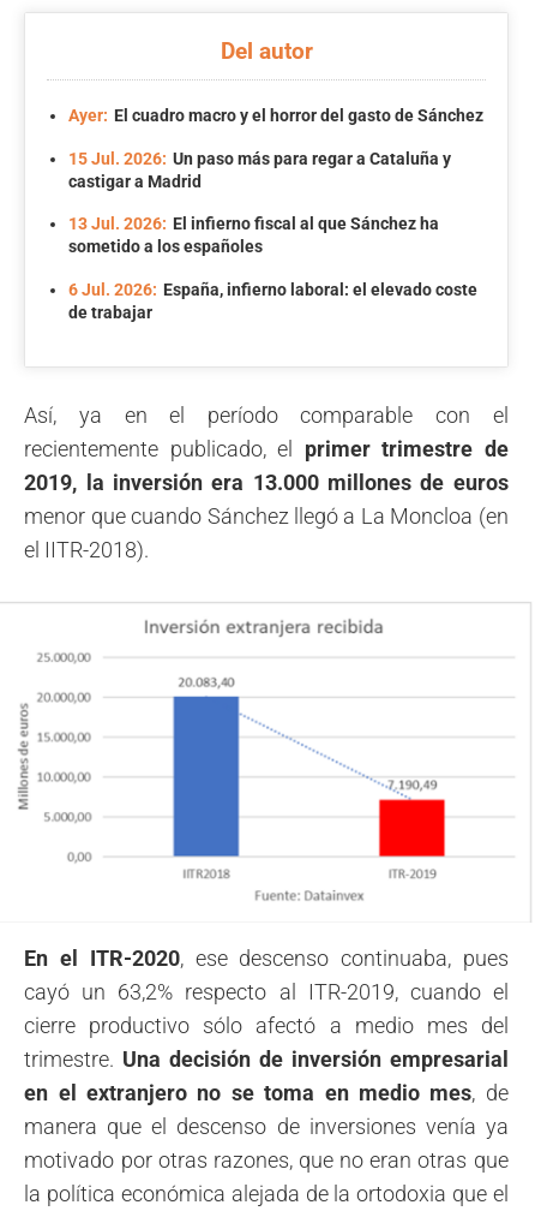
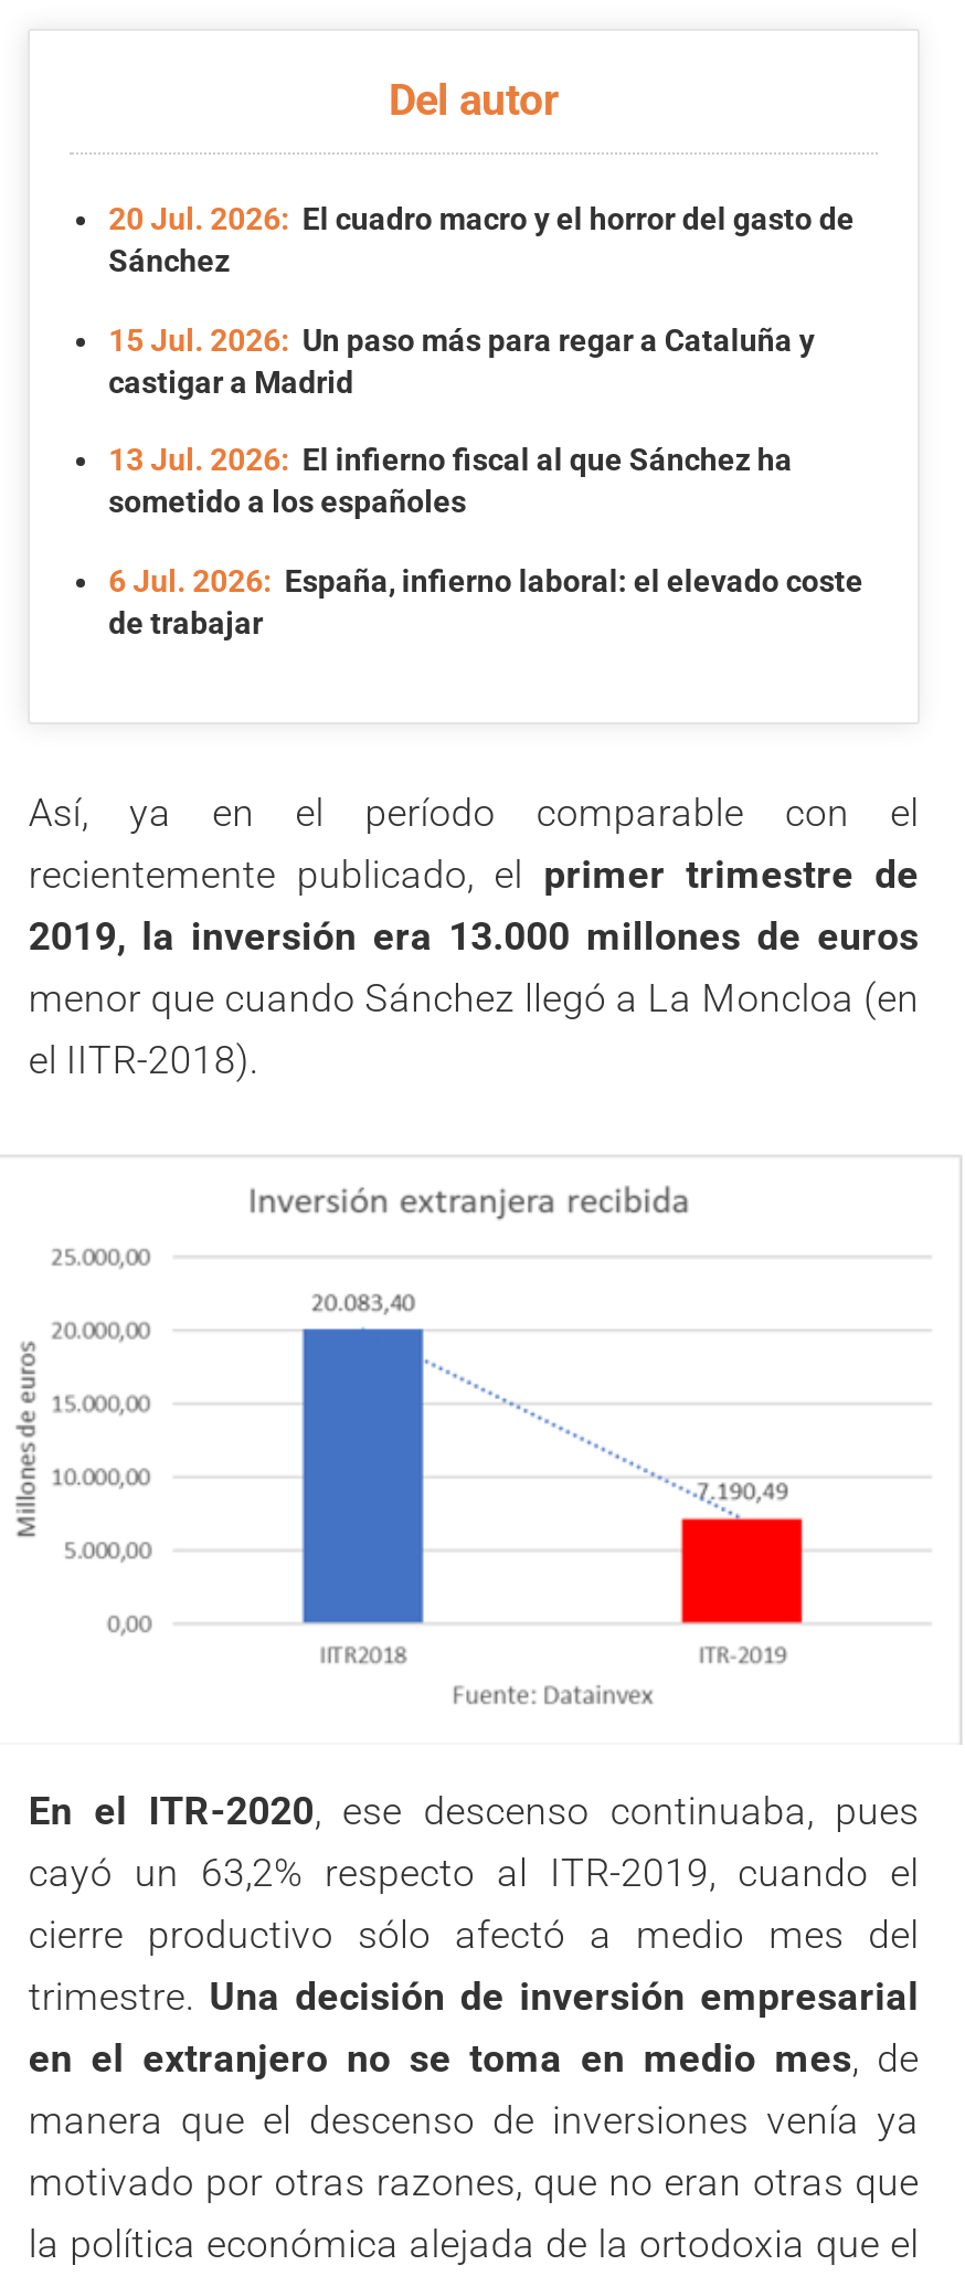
[68,105,484,124] Ayer: El cuadro macro y el horror del gasto de Sánchez -> [108,200,854,277] 20 Jul. 2026: El cuadro macro y el horror del gasto de | Sánchez

